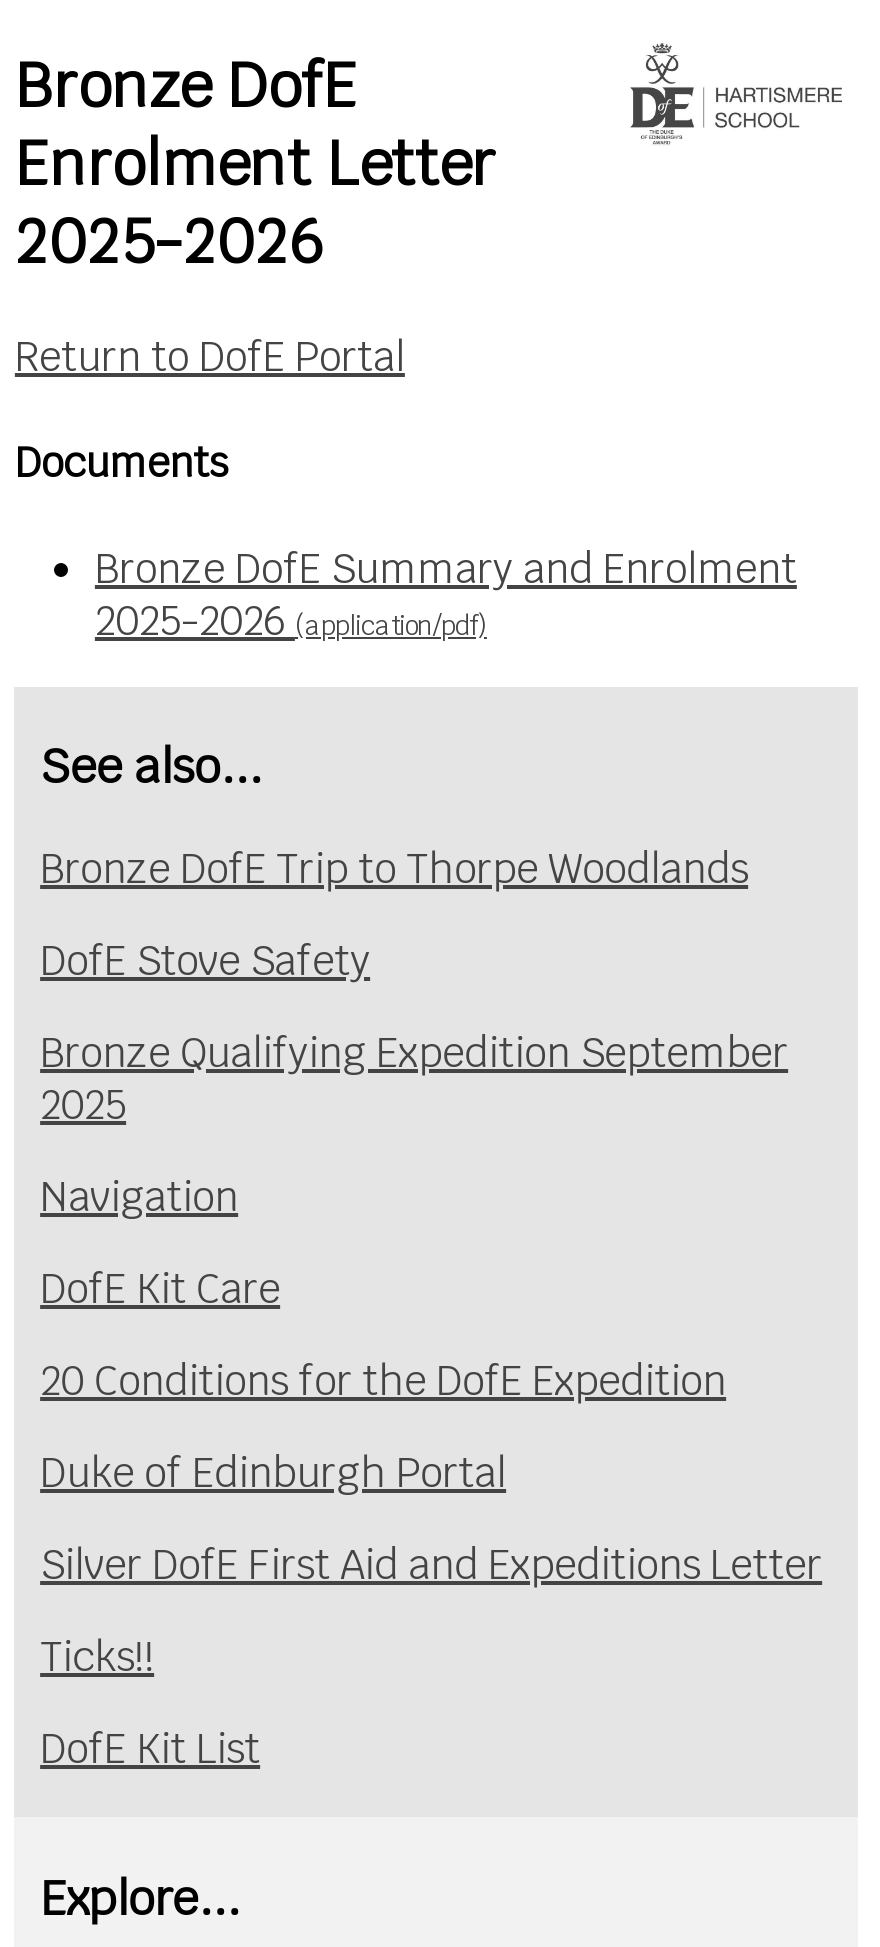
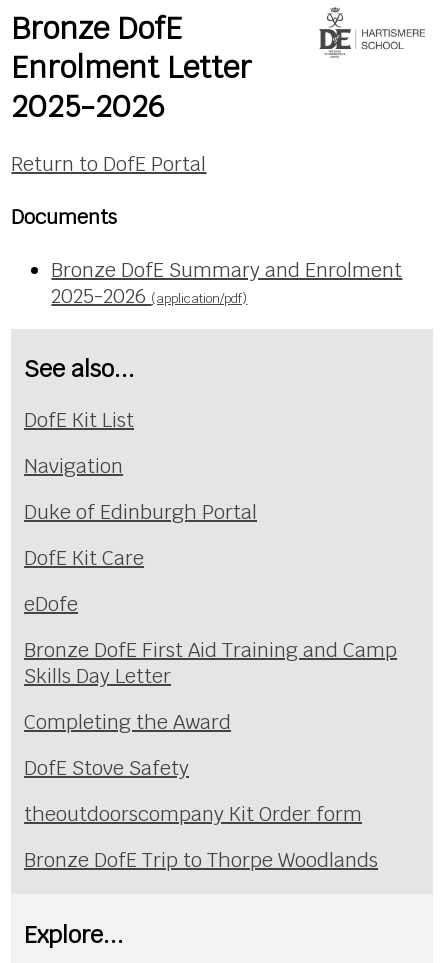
moved [40,844,748,896] -> [24,847,378,873]: Bronze DofE Trip to Thorpe Woodlands
moved [40,936,370,988] -> [24,755,189,781]: DofE Stove Safety
[40,1028,822,1684] Bronze Qualifying Expedition September | 2025 | 20 Conditions for the DofE Expedition | Silver DofE First Aid and Expeditions Letter | Ticks!! -> none
moved [40,1172,506,1500] -> [24,453,257,571]: Navigation | Duke of Edinburgh Portal | DofE Kit Care
moved [40,1724,260,1776] -> [24,407,134,433]: DofE Kit List
none -> [24,591,397,827] eDofe | Bronze DofE First Aid Training and Camp | Skills Day Letter | Completing the Award | theoutdoorscompany Kit Order form

